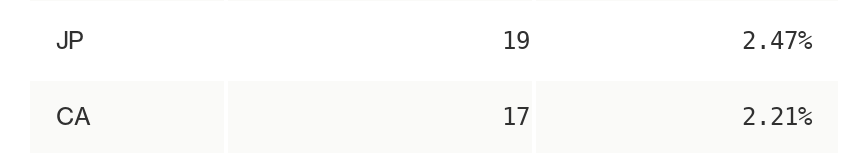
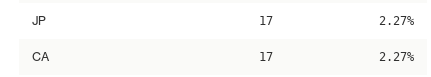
[502,27,530,55] 19 -> [259,14,273,28] 17
[742,27,812,55] 2.47% -> [379,14,414,28] 2.27%
[742,103,812,131] 2.21% -> [379,50,414,64] 2.27%

